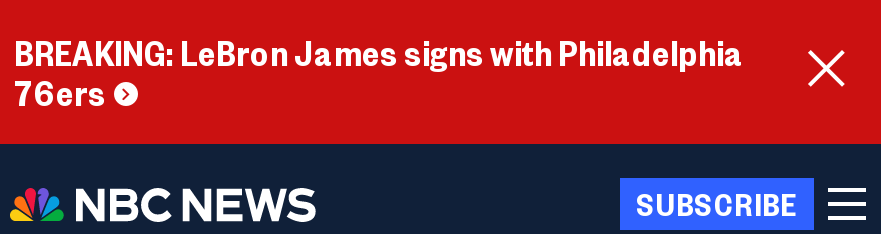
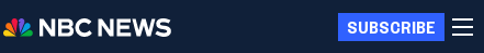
[14,28,744,114] BREAKING: LeBron James signs with Philadelphia | 76ers -> none

